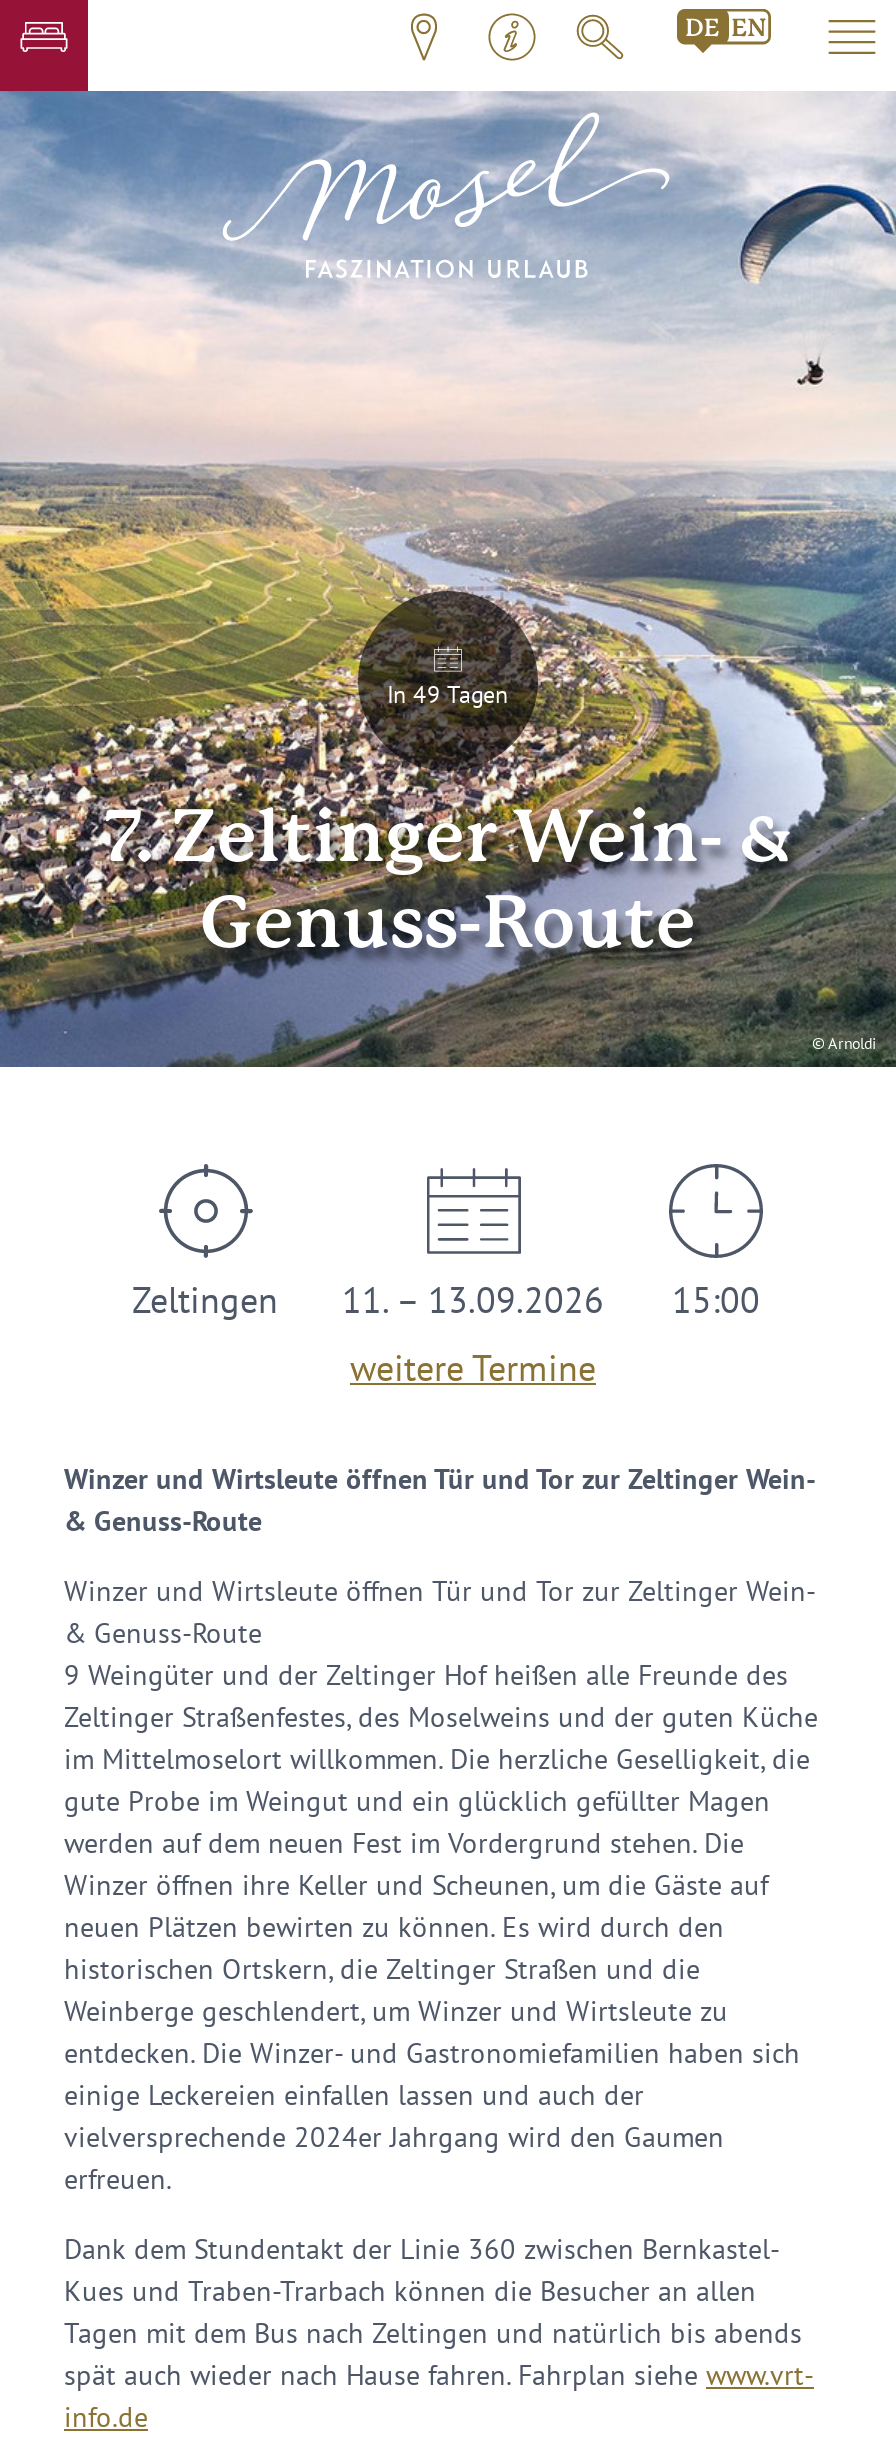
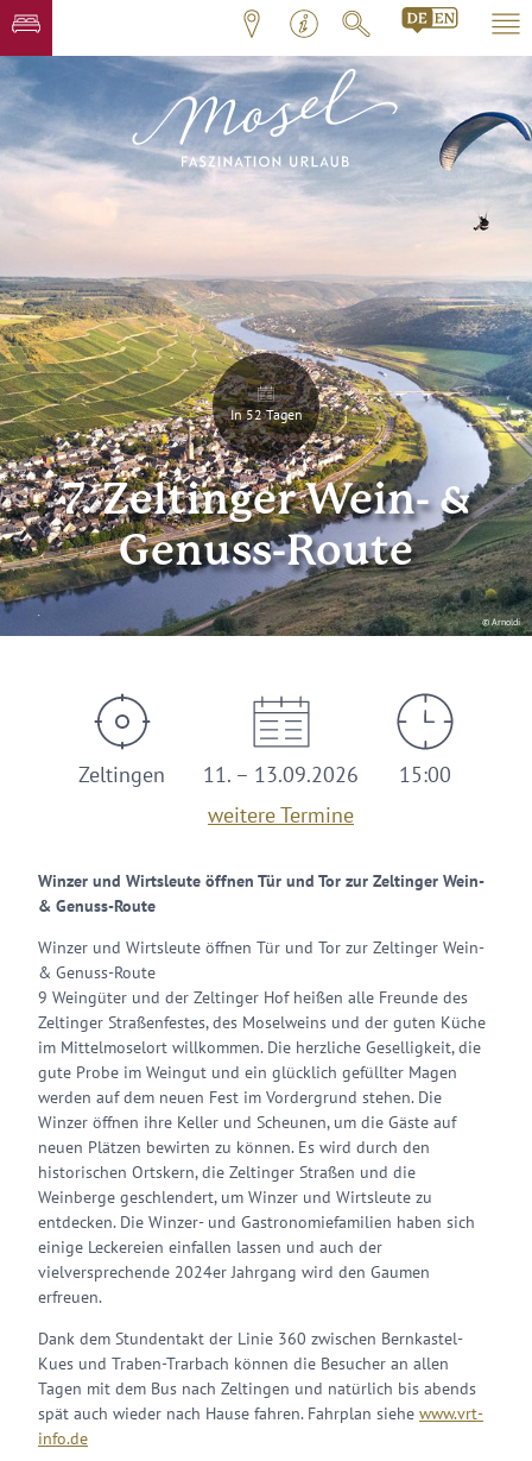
[387,679,509,709] In 49 Tagen -> [230,405,302,423] In 52 Tagen

